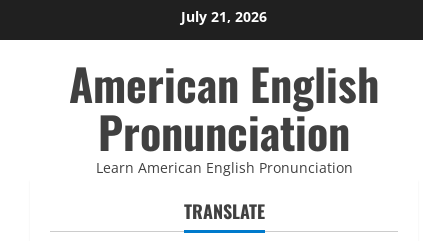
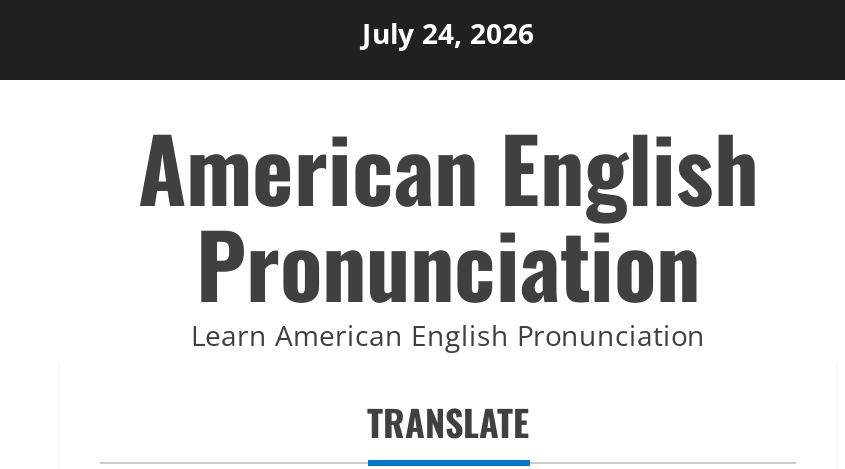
[181,7,267,26] July 21, 2026 -> [362,14,534,52] July 24, 2026

